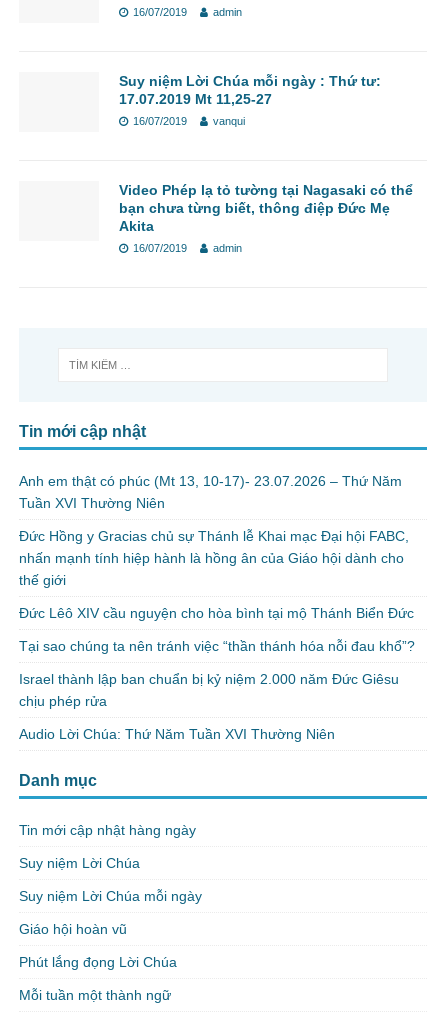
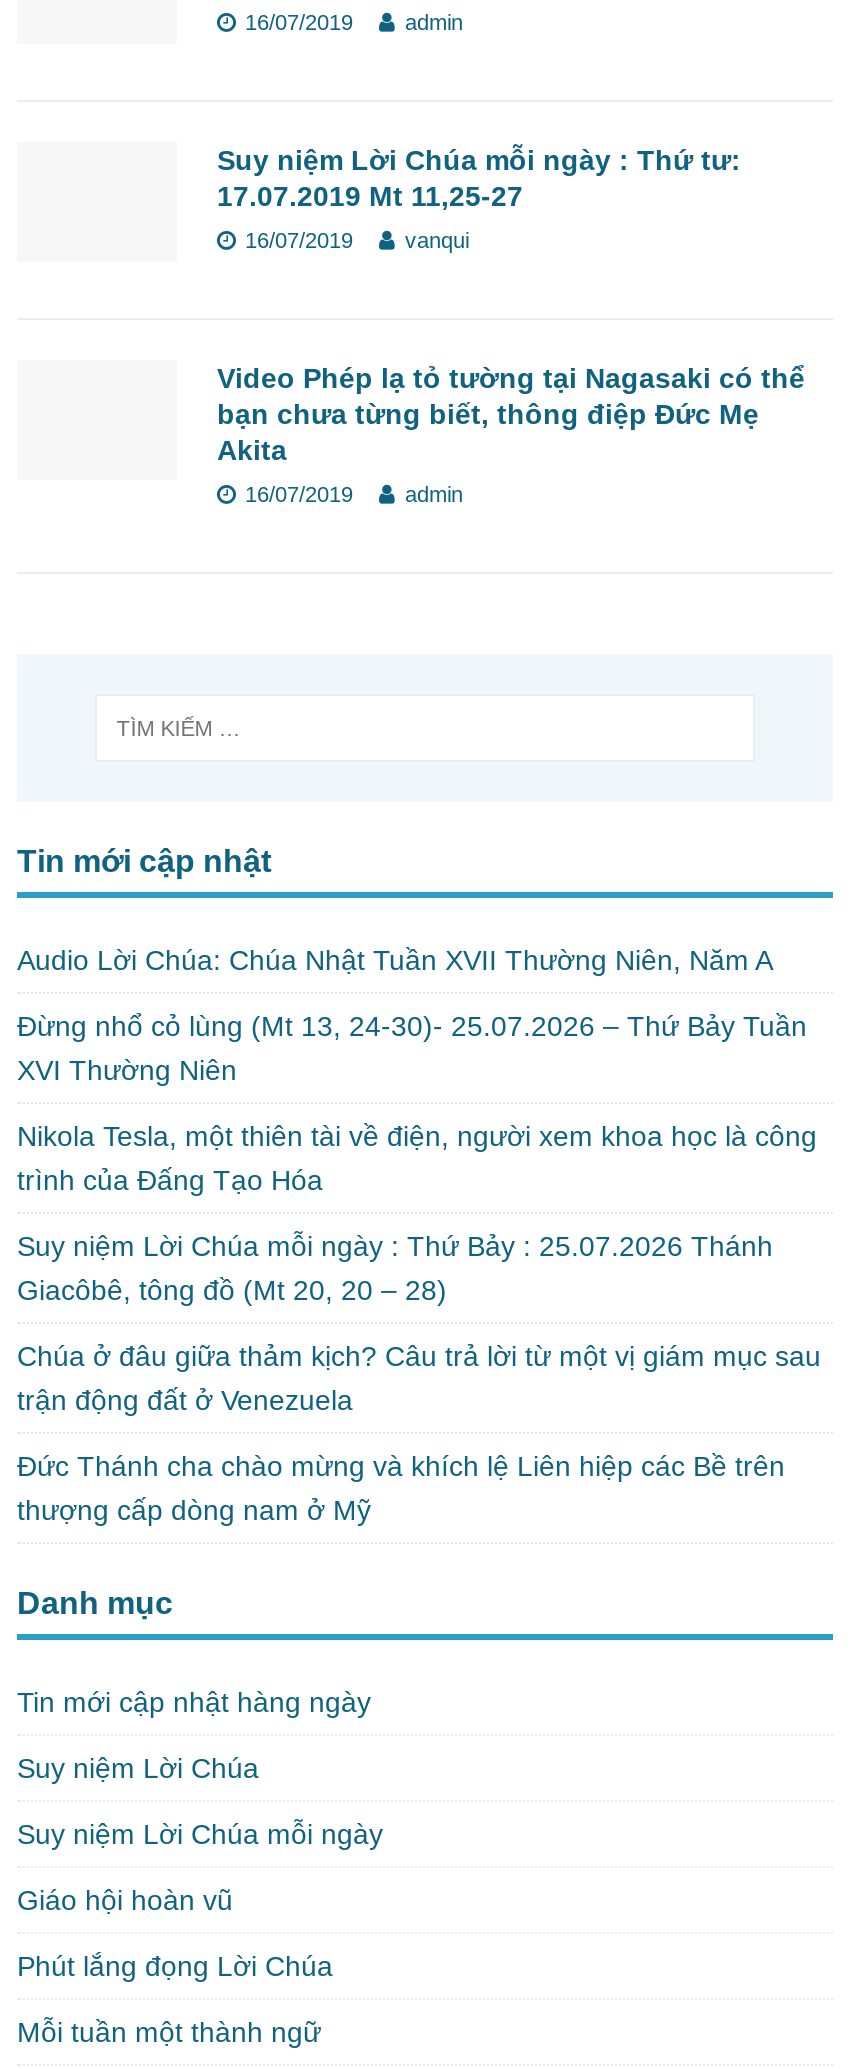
[19,473,402,511] Anh em thật có phúc (Mt 13, 10-17)- 23.07.2026 – Thứ Năm | Tuần XVI Thường Niên -> [17,945,773,977] Audio Lời Chúa: Chúa Nhật Tuần XVII Thường Niên, Năm A
[19,528,409,588] Đức Hồng y Gracias chủ sự Thánh lễ Khai mạc Đại hội FABC, | nhấn mạnh tính hiệp hành là hồng ân của Giáo hội dành cho | thế giới -> [17,1011,807,1087] Đừng nhổ cỏ lùng (Mt 13, 24-30)- 25.07.2026 – Thứ Bảy Tuần | XVI Thường Niên
[19,605,414,621] Đức Lêô XIV cầu nguyện cho hòa bình tại mộ Thánh Biển Đức -> [17,1121,817,1197] Nikola Tesla, một thiên tài về điện, người xem khoa học là công | trình của Đấng Tạo Hóa
[19,638,415,654] Tại sao chúng ta nên tránh việc “thần thánh hóa nỗi đau khổ”? -> [17,1231,773,1307] Suy niệm Lời Chúa mỗi ngày : Thứ Bảy : 25.07.2026 Thánh | Giacôbê, tông đồ (Mt 20, 20 – 28)
[19,671,399,709] Israel thành lập ban chuẩn bị kỷ niệm 2.000 năm Đức Giêsu | chịu phép rửa -> [17,1341,821,1417] Chúa ở đâu giữa thảm kịch? Câu trả lời từ một vị giám mục sau | trận động đất ở Venezuela
[19,726,335,742] Audio Lời Chúa: Thứ Năm Tuần XVI Thường Niên -> [17,1451,785,1527] Đức Thánh cha chào mừng và khích lệ Liên hiệp các Bề trên | thượng cấp dòng nam ở Mỹ

